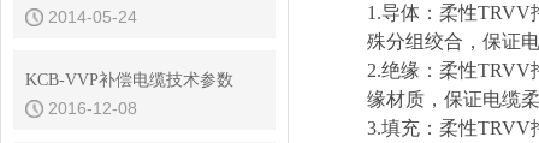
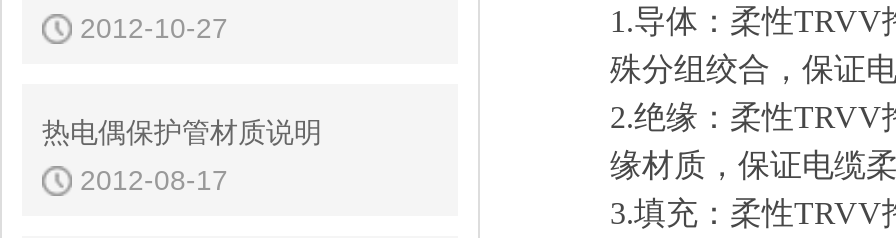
[48,7,137,26] 2014-05-24 -> [80,12,228,44] 2012-10-27
[25,71,233,89] KCB-VVP补偿电缆技术参数 -> [42,118,322,148] 热电偶保护管材质说明
[48,99,137,118] 2016-12-08 -> [80,164,228,196] 2012-08-17

